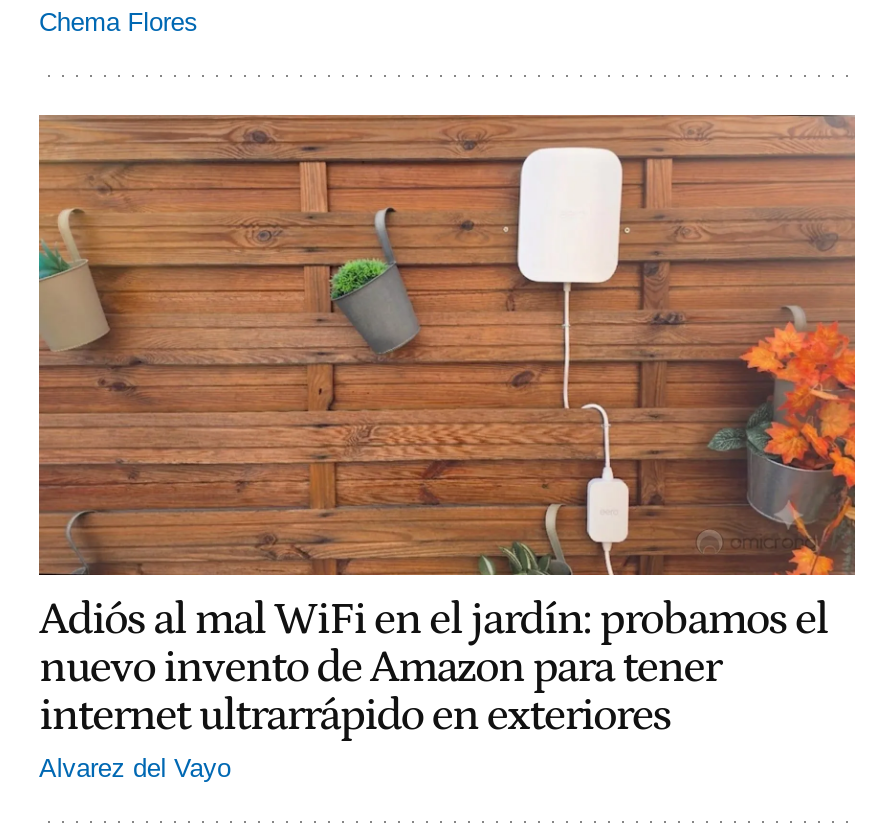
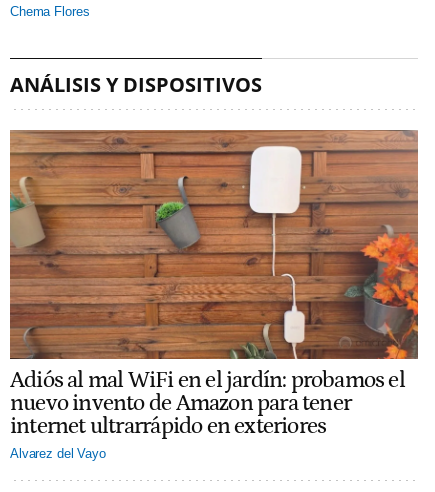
none -> [10,71,262,98] ANÁLISIS Y DISPOSITIVOS

